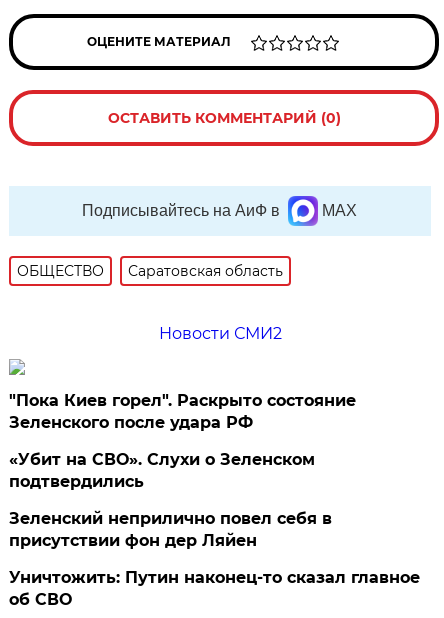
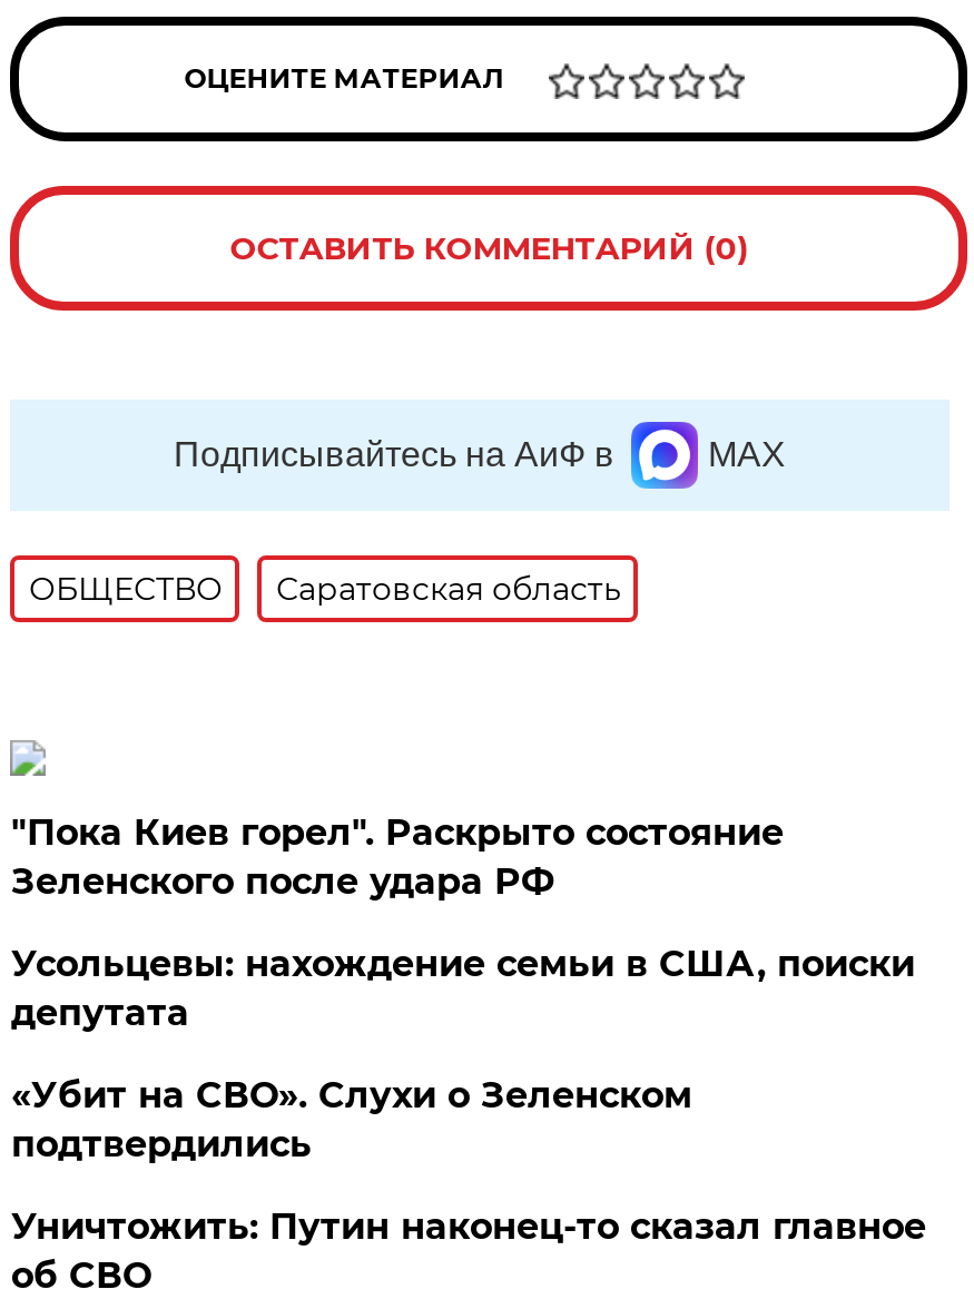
[159,324,282,343] Новости СМИ2 -> none
none -> [11,943,915,1034] Усольцевы: нахождение семьи в США, поиски | депутата
moved [9,450,315,491] -> [11,1074,692,1165]: «Убит на СВО». Слухи о Зеленском | подтвердились
[9,509,332,550] Зеленский неприлично повел cебя в | присутствии фон дер Ляйен -> none

